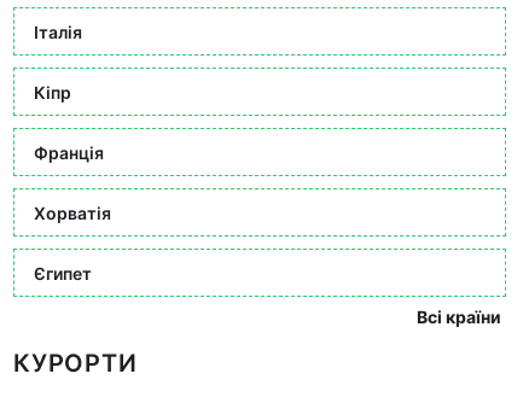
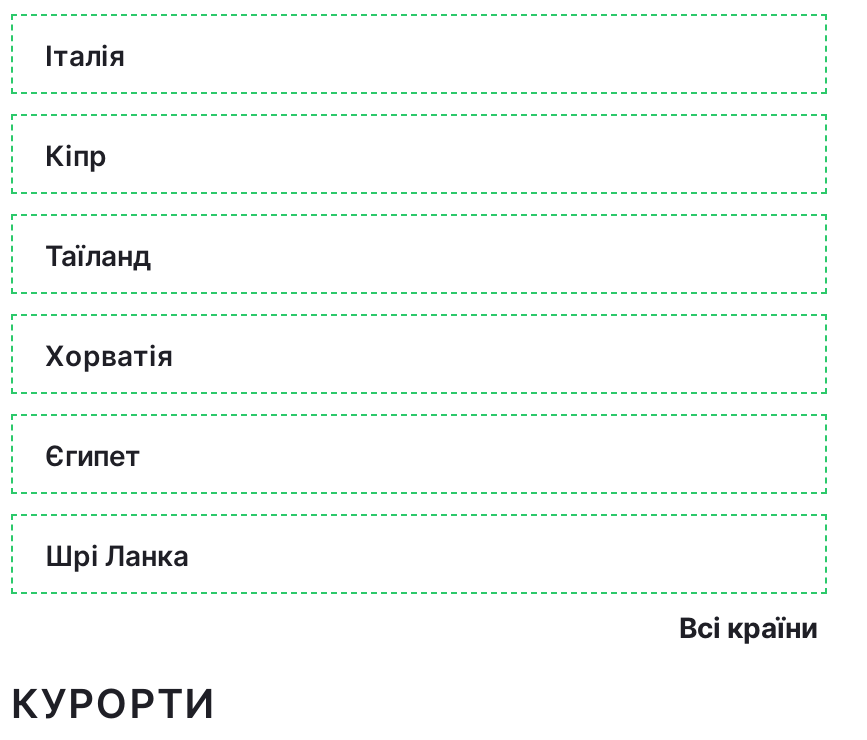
[34,142,104,162] Франція -> [45,237,151,271] Таїланд
none -> [45,537,189,571] Шрі Ланка

